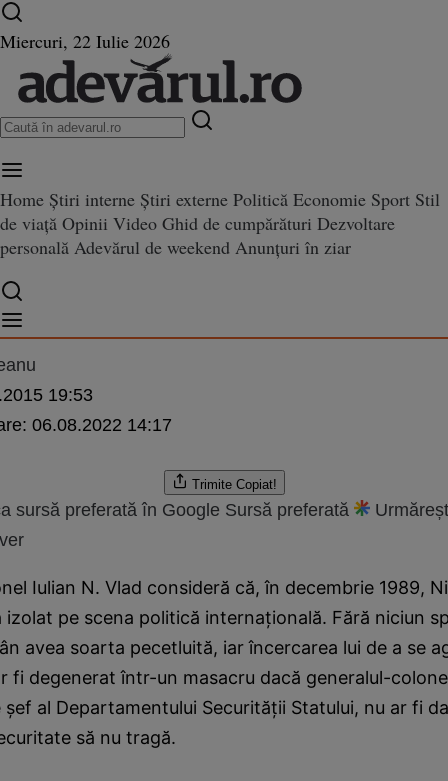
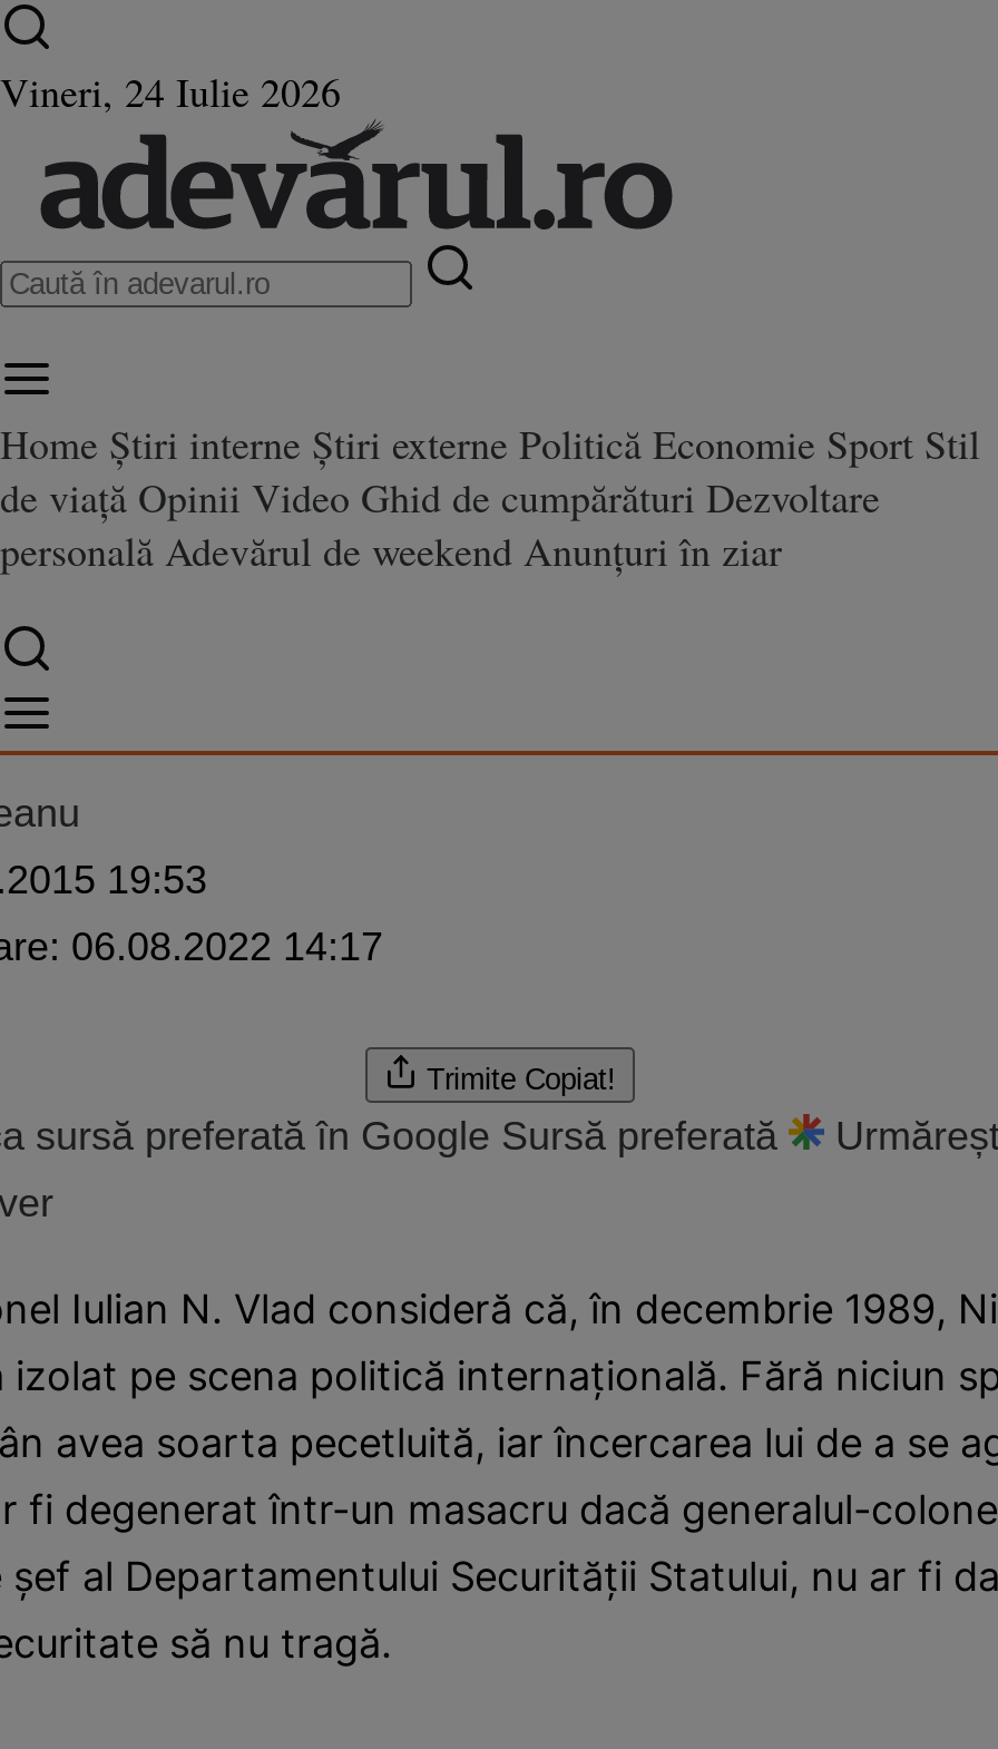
[0,29,170,53] Miercuri, 22 Iulie 2026 -> [0,65,341,118] Vineri, 24 Iulie 2026

